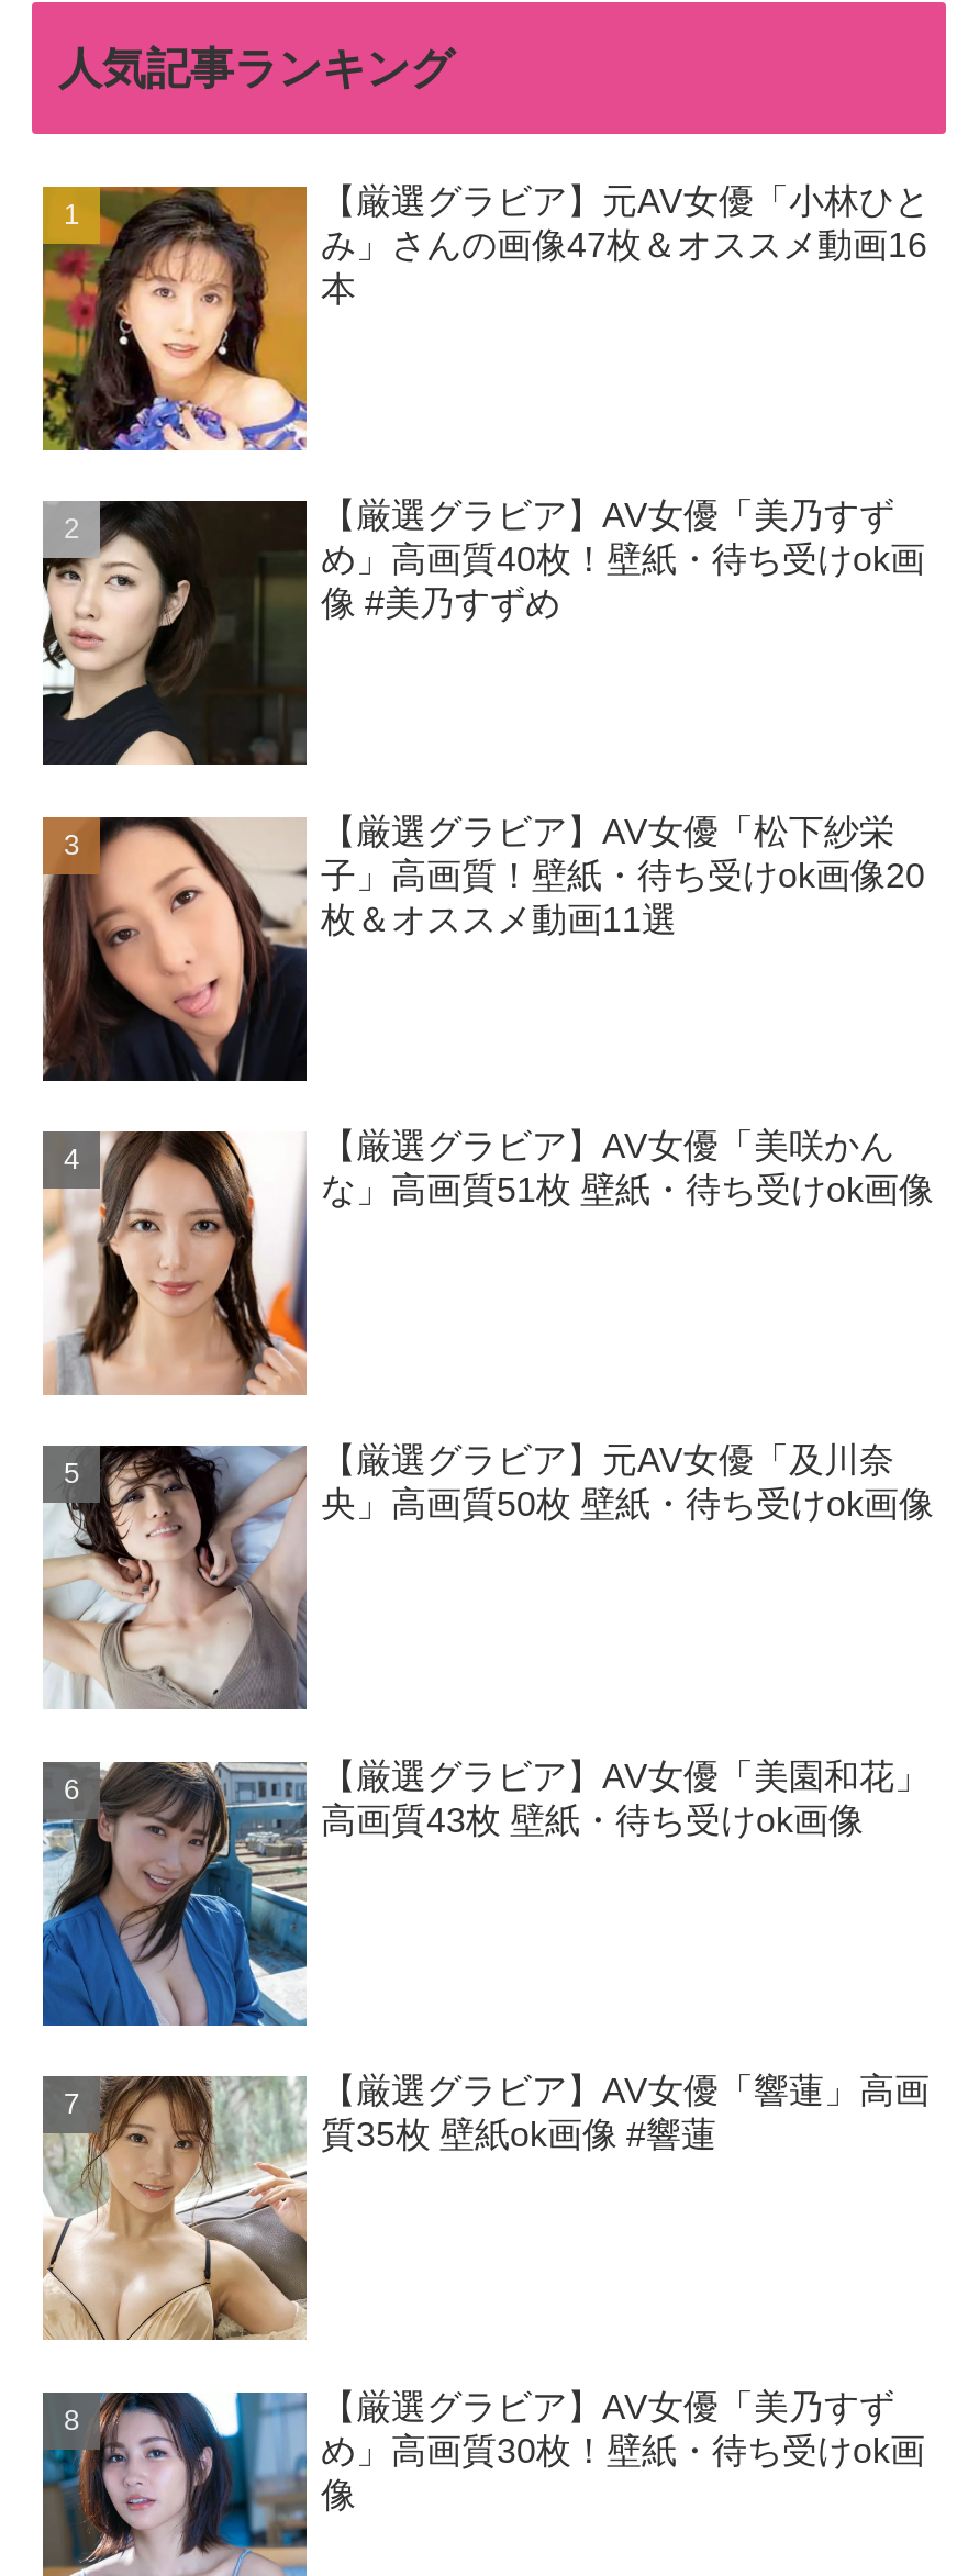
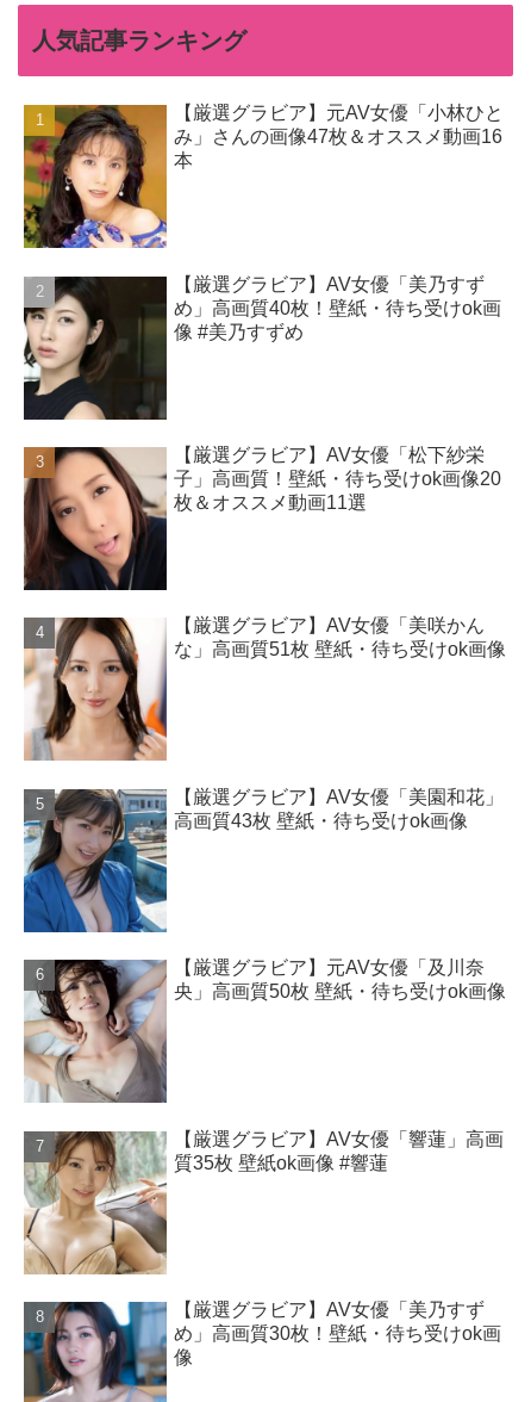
moved [41,1442,934,1710] -> [24,958,507,1103]: [image] | 【厳選グラビア】元AV女優「及川奈 | 央」高画質50枚 壁紙・待ち受けok画像
moved [38,1757,930,2031] -> [21,787,504,936]: [image] | 【厳選グラビア】AV女優「美園和花」 | 高画質43枚 壁紙・待ち受けok画像

